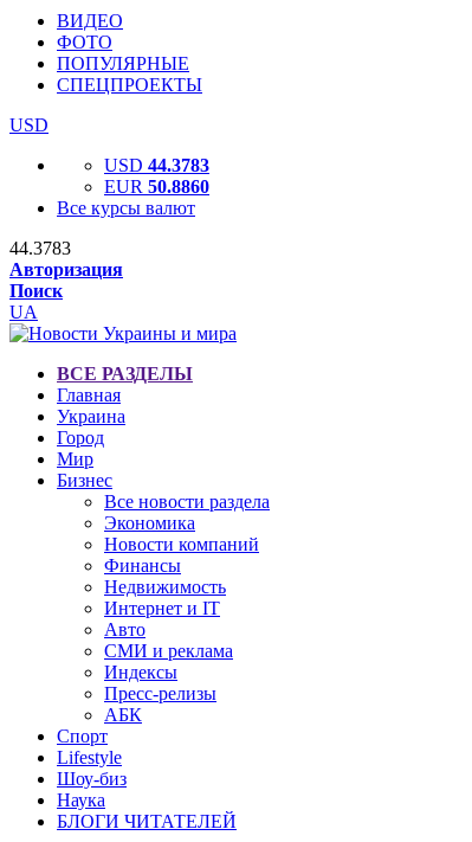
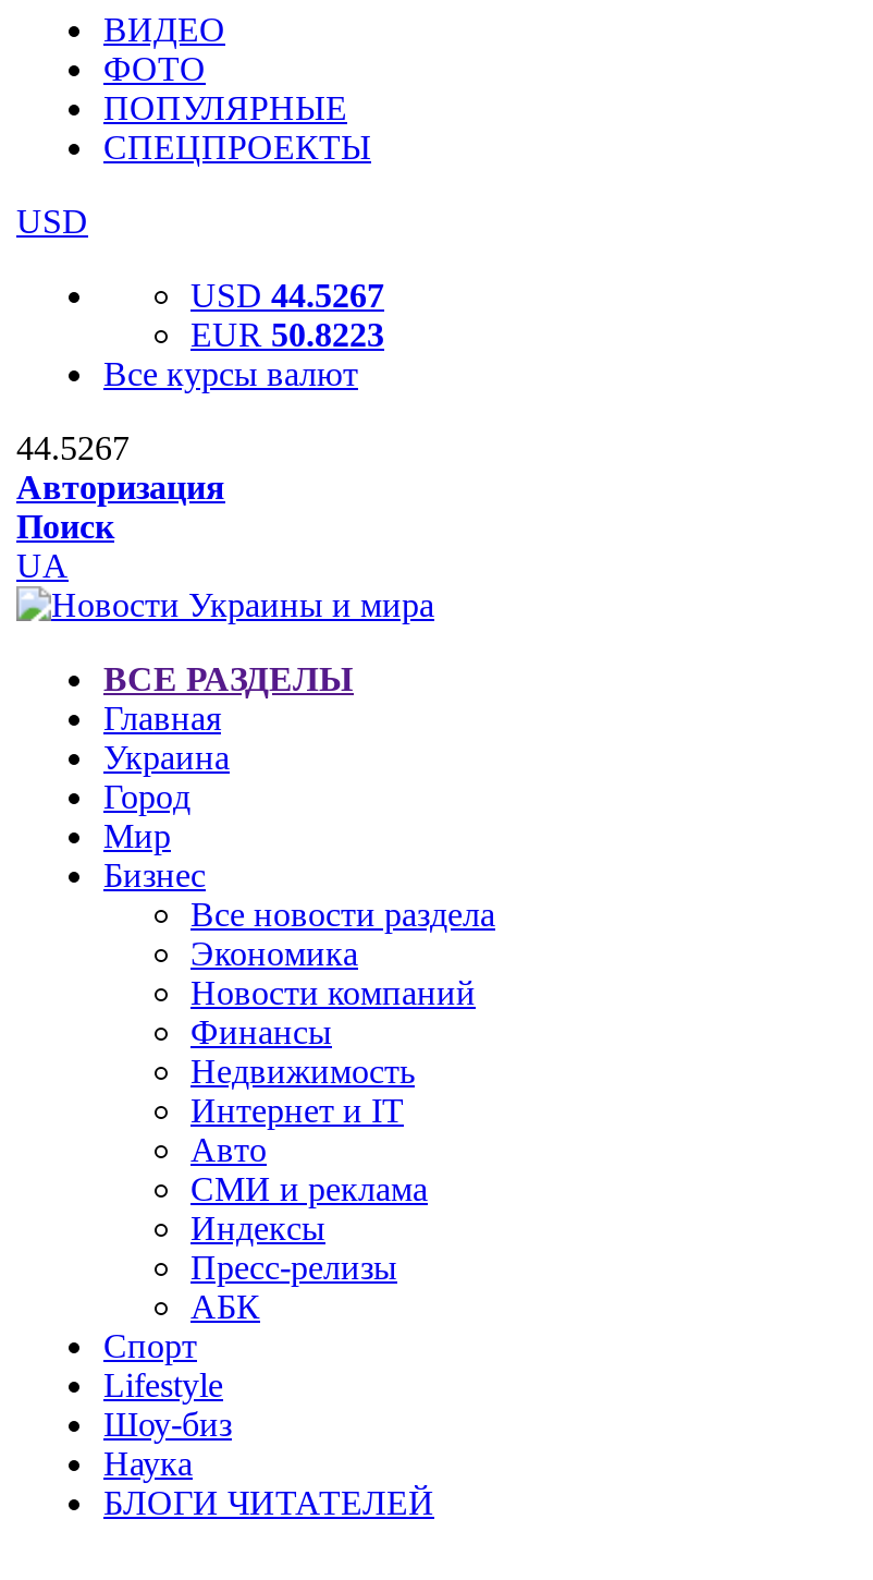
[104,155,209,175] USD 44.3783 -> [190,277,384,314] USD 44.5267
[104,176,209,197] EUR 50.8860 -> [190,316,384,353] EUR 50.8223
[9,238,71,258] 44.3783 -> [16,429,130,466] 44.5267

